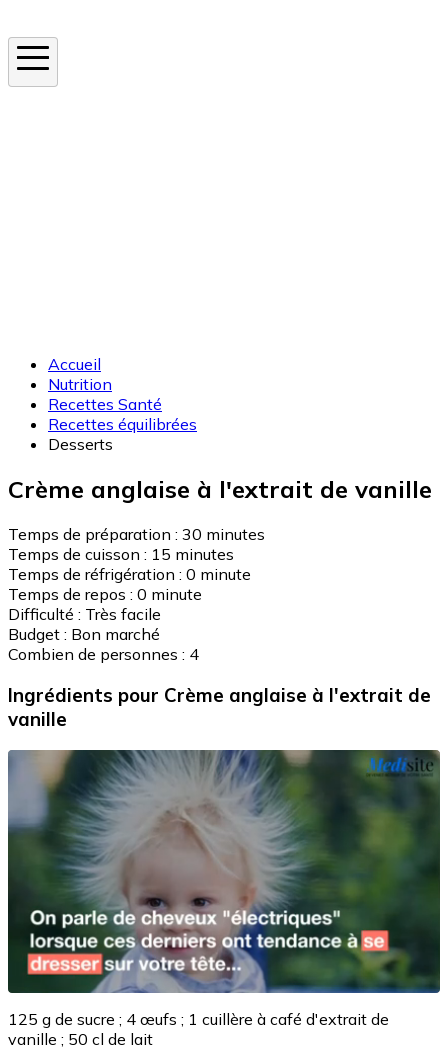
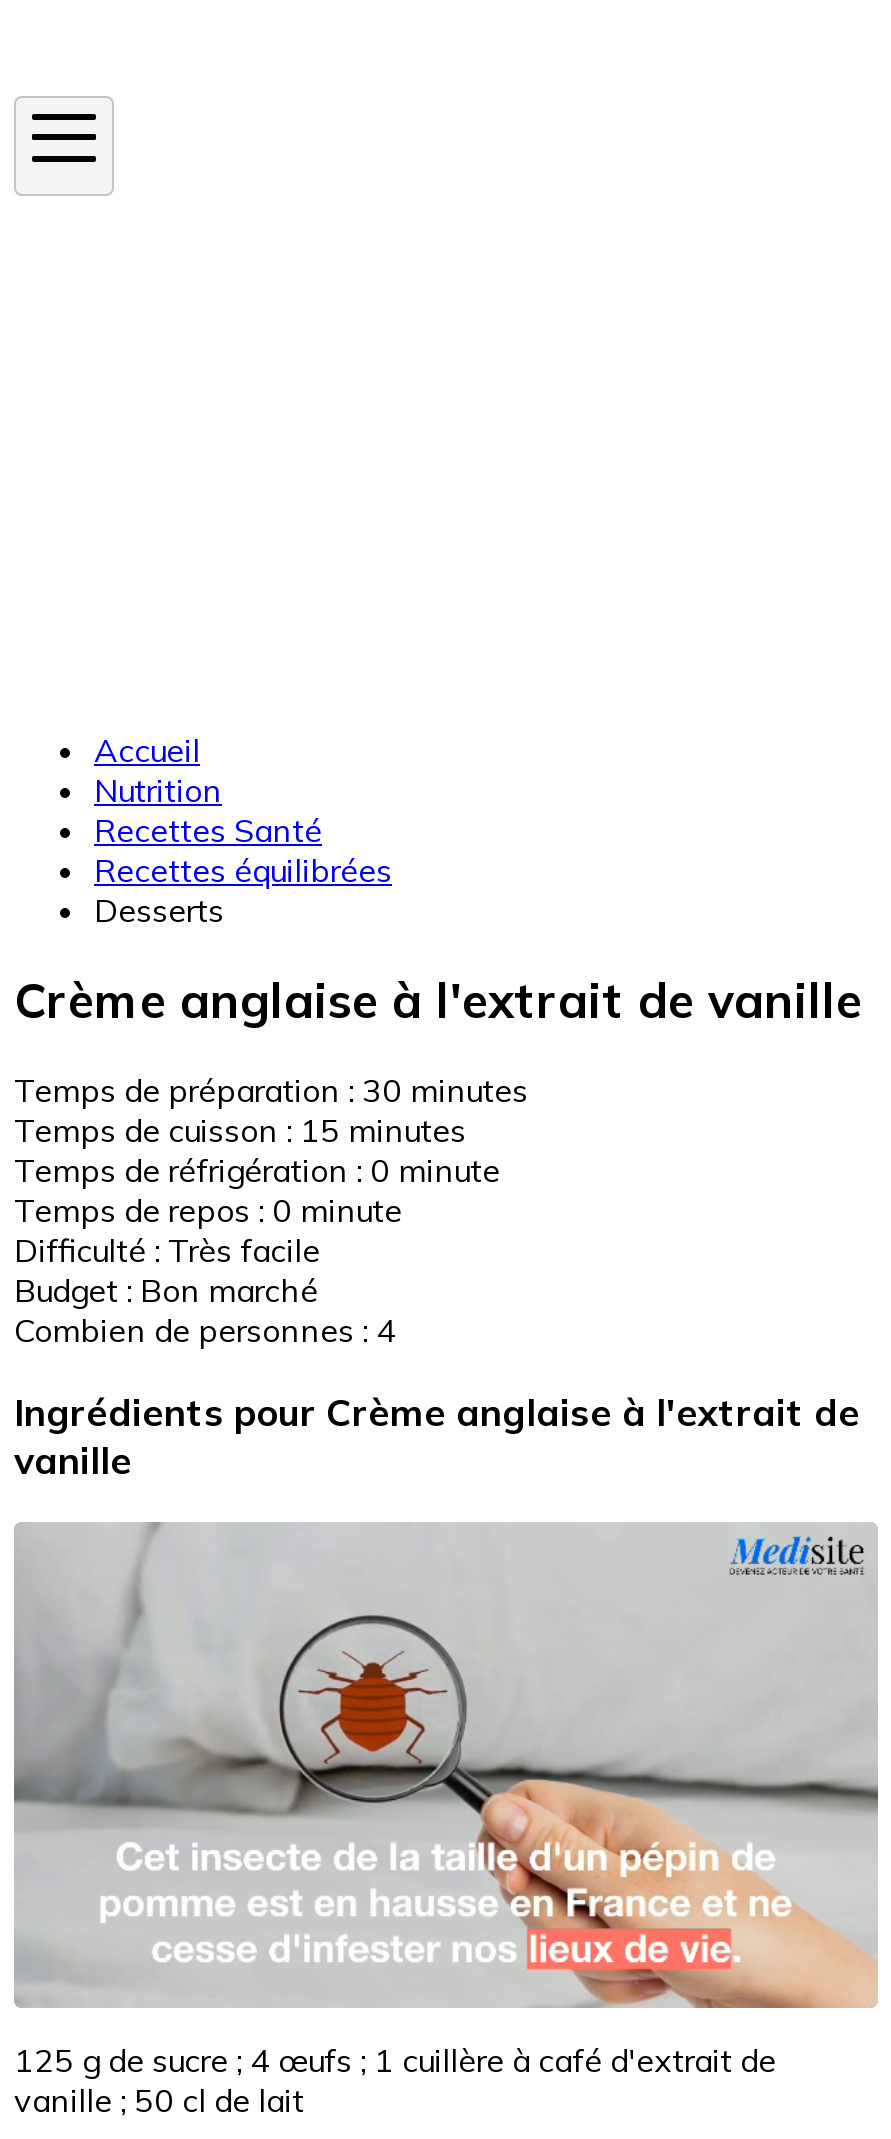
[7,749,441,994] [image] -> [12,1522,880,2010] [image]

